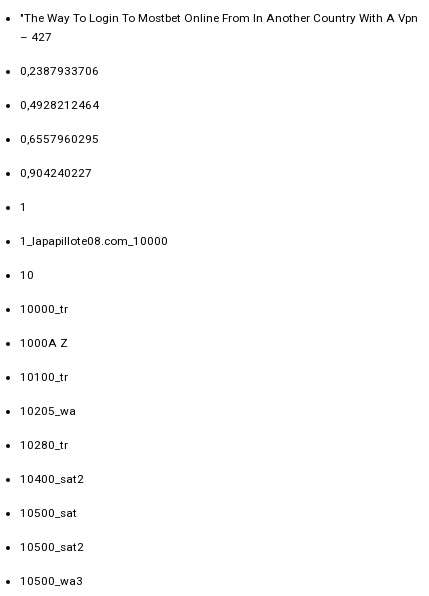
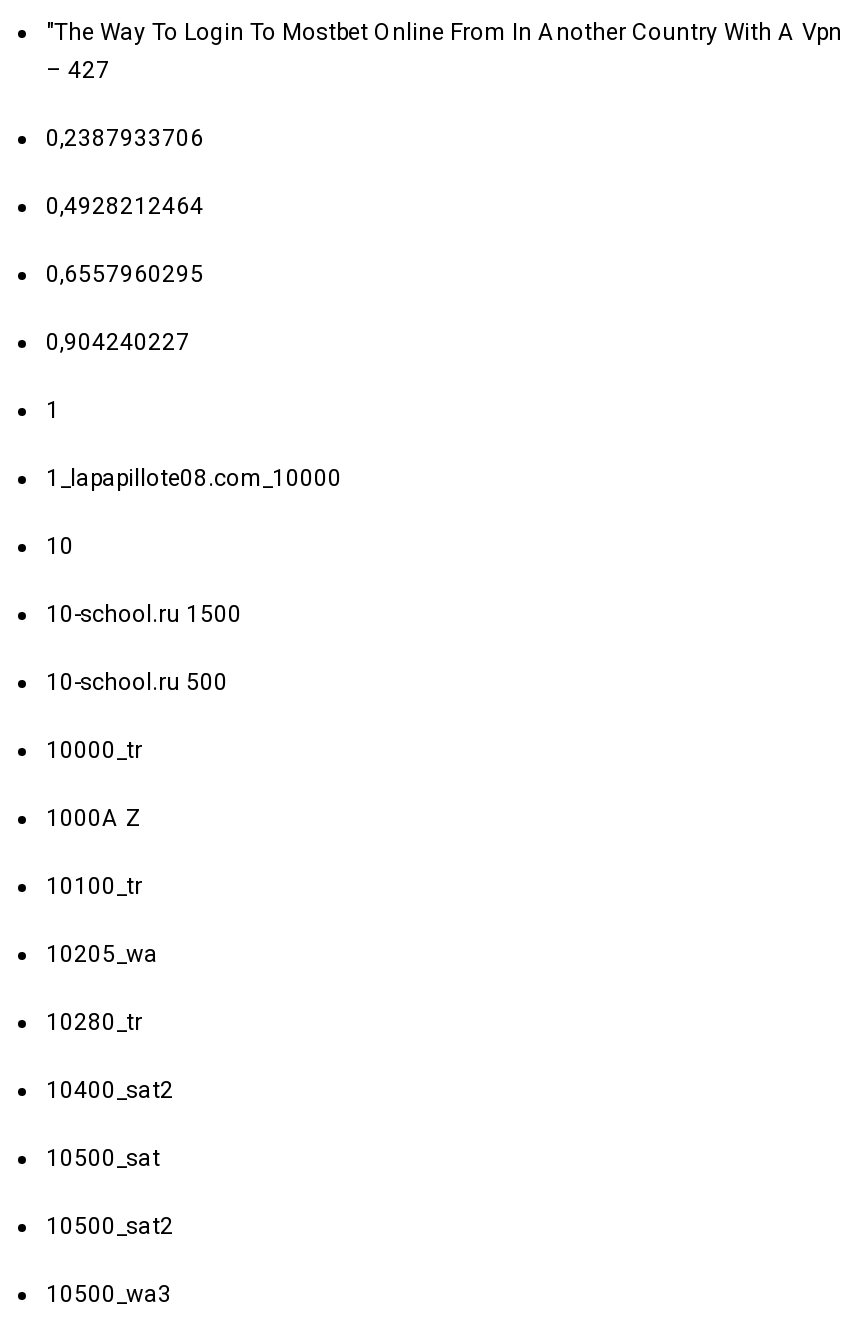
none -> [46,599,242,695] 10-school.ru 1500 | 10-school.ru 500

